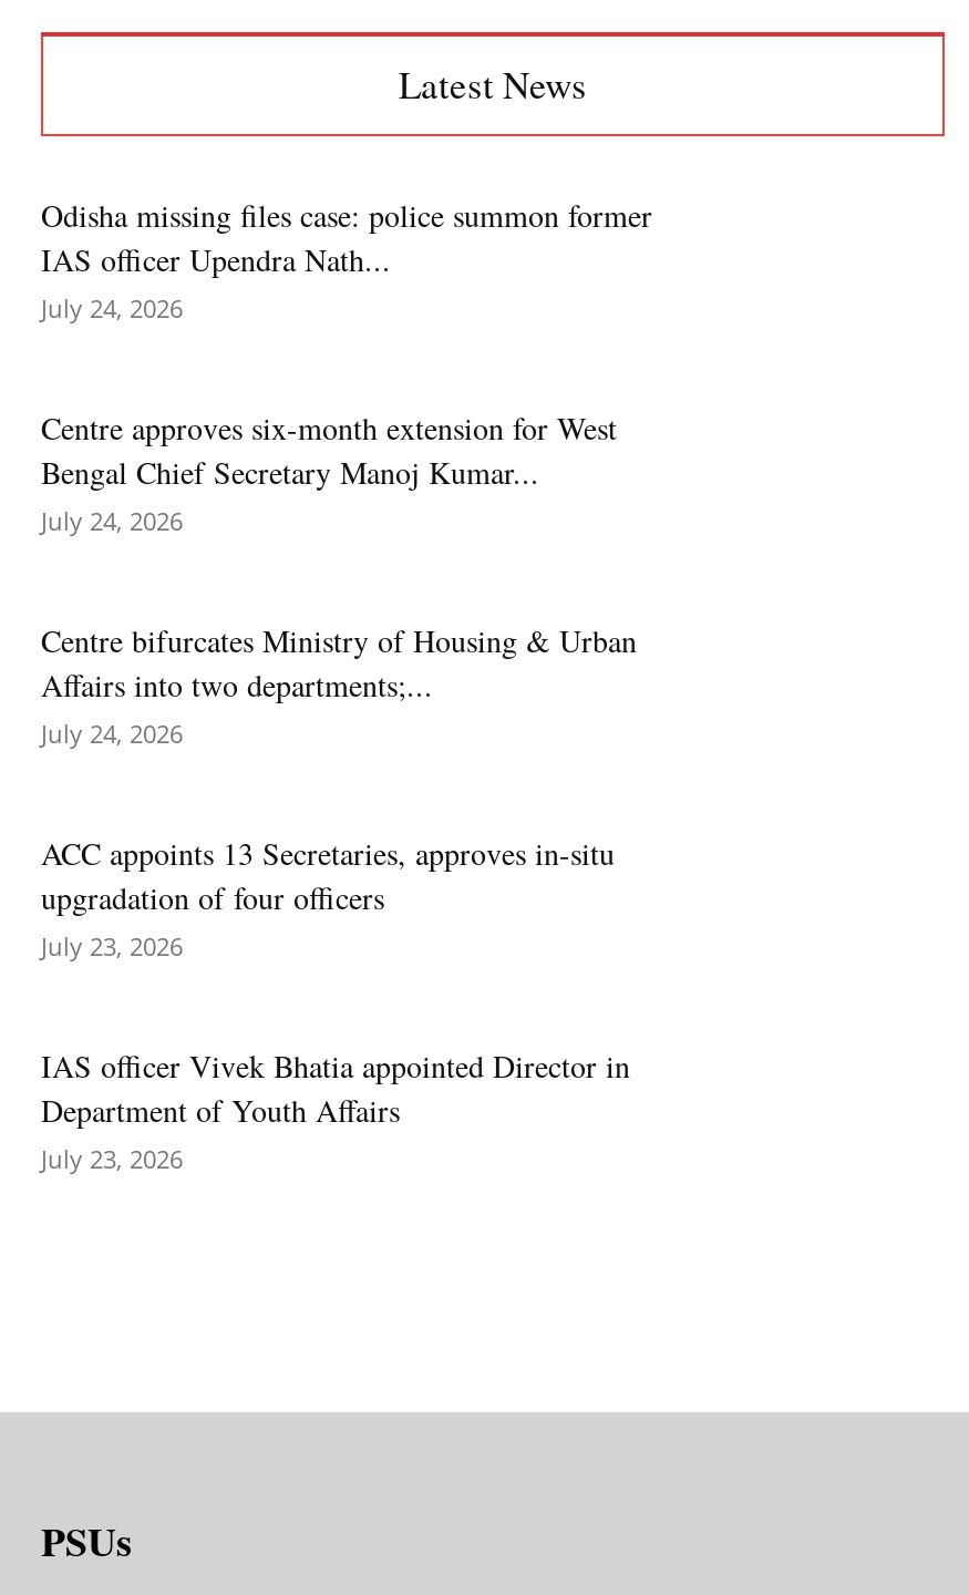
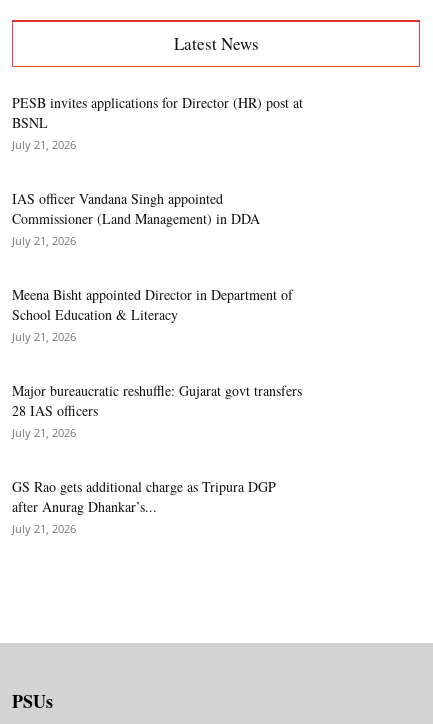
[41,194,652,324] Odisha missing files case: police summon former | IAS officer Upendra Nath... | July 24, 2026 -> [12,93,303,152] PESB invites applications for Director (HR) post at | BSNL | July 21, 2026
[41,406,617,537] Centre approves six-month extension for West | Bengal Chief Secretary Manoj Kumar... | July 24, 2026 -> [12,189,260,248] IAS officer Vandana Singh appointed | Commissioner (Land Management) in DDA | July 21, 2026
[41,619,637,750] Centre bifurcates Ministry of Housing & Urban | Affairs into two departments;... | July 24, 2026 -> [12,285,293,344] Meena Bisht appointed Director in Department of | School Education & Literacy | July 21, 2026
[41,832,615,962] ACC appoints 13 Secretaries, approves in-situ | upgradation of four officers | July 23, 2026 -> [12,381,302,440] Major bureaucratic reshuffle: Gujarat govt transfers | 28 IAS officers | July 21, 2026
[41,1044,630,1175] IAS officer Vivek Bhatia appointed Director in | Department of Youth Affairs | July 23, 2026 -> [12,477,276,536] GS Rao gets additional charge as Tripura DGP | after Anurag Dhankar’s... | July 21, 2026

